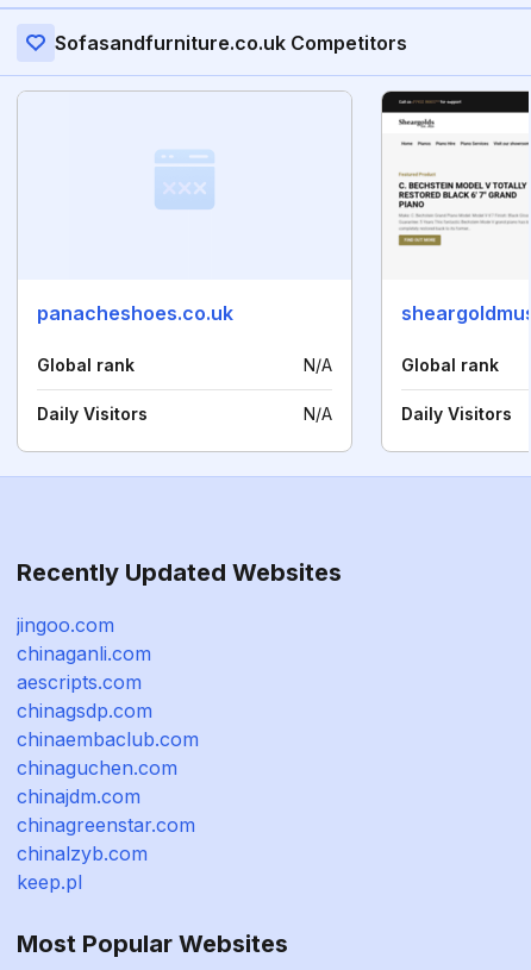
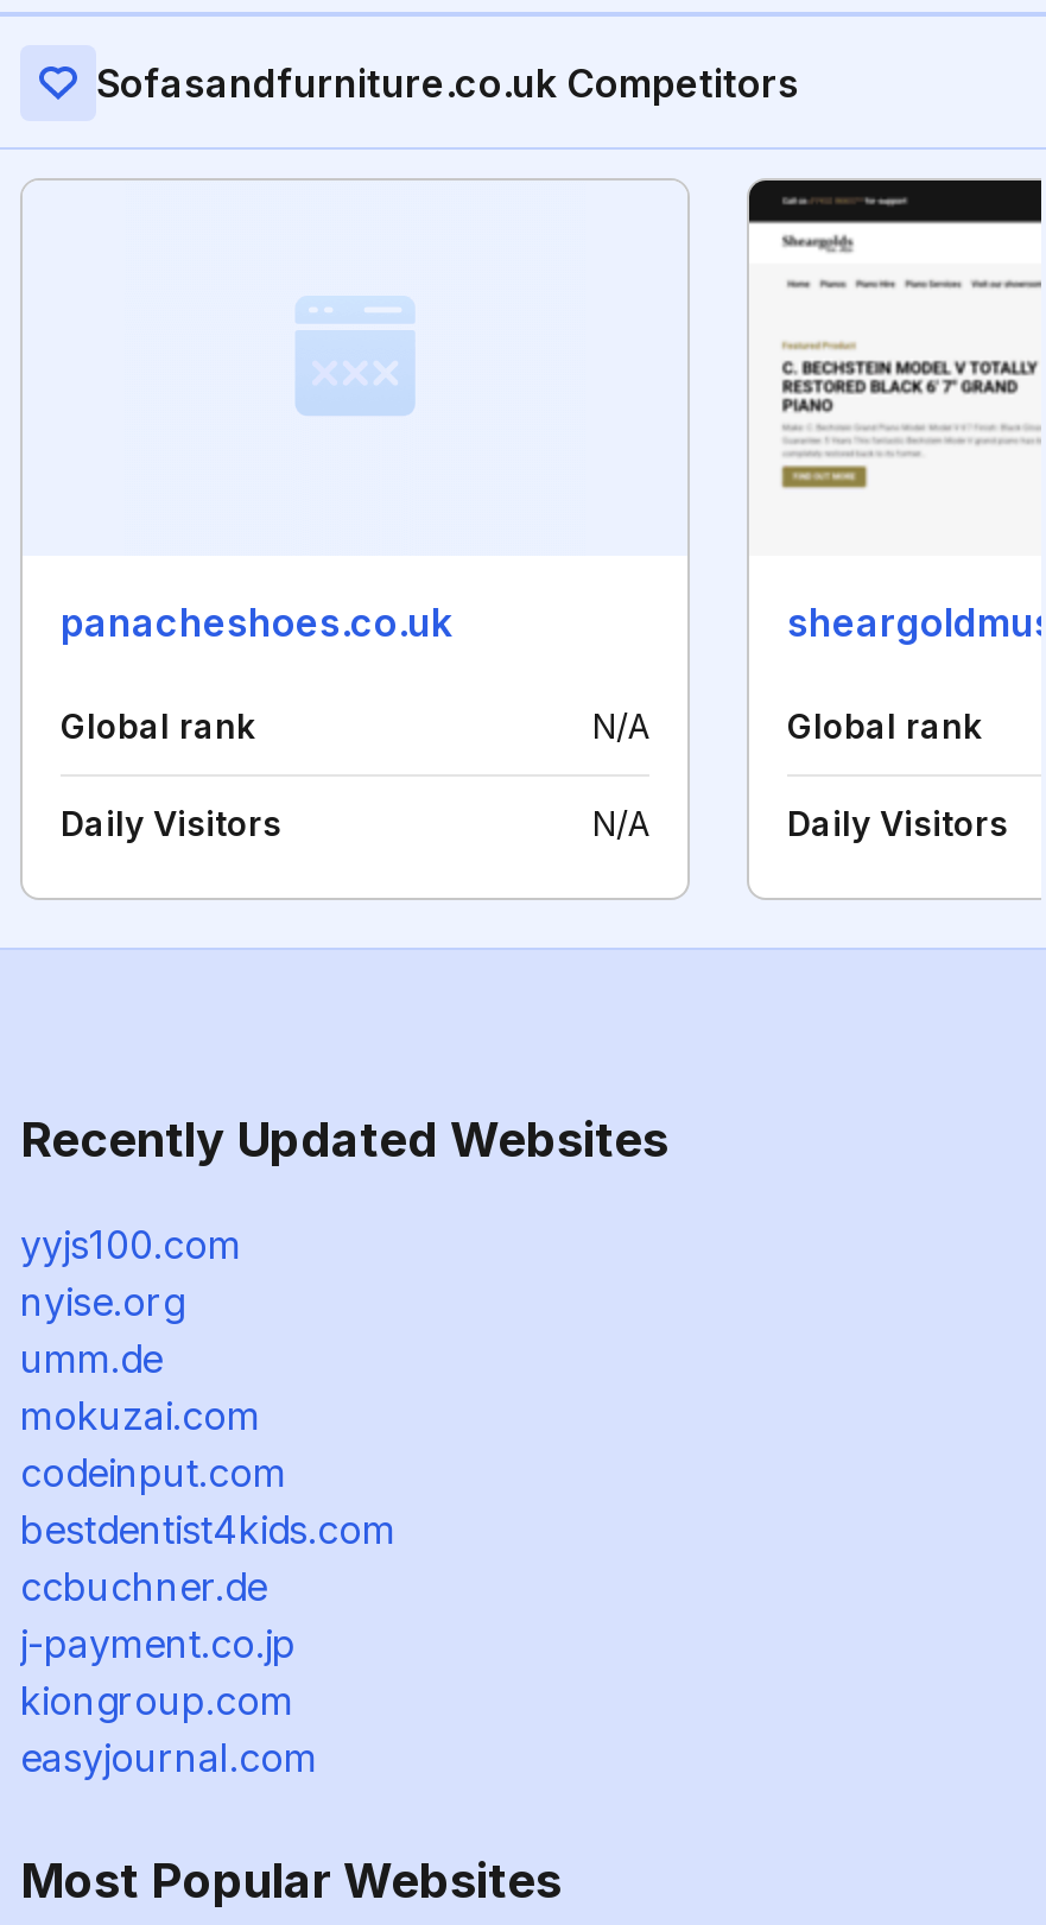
[17,613,199,894] jingoo.com | chinaganli.com | aescripts.com | chinagsdp.com | chinaembaclub.com | chinaguchen.com | chinajdm.com | chinagreenstar.com | chinalzyb.com | keep.pl -> [20,1221,395,1781] yyjs100.com | nyise.org | umm.de | mokuzai.com | codeinput.com | bestdentist4kids.com | ccbuchner.de | j-payment.co.jp | kiongroup.com | easyjournal.com

